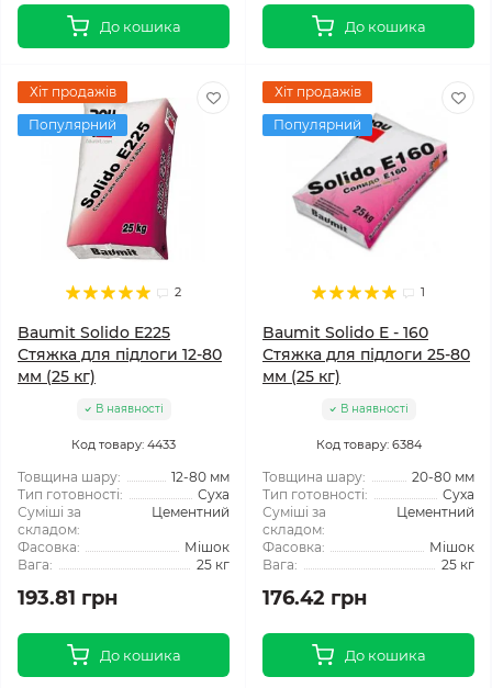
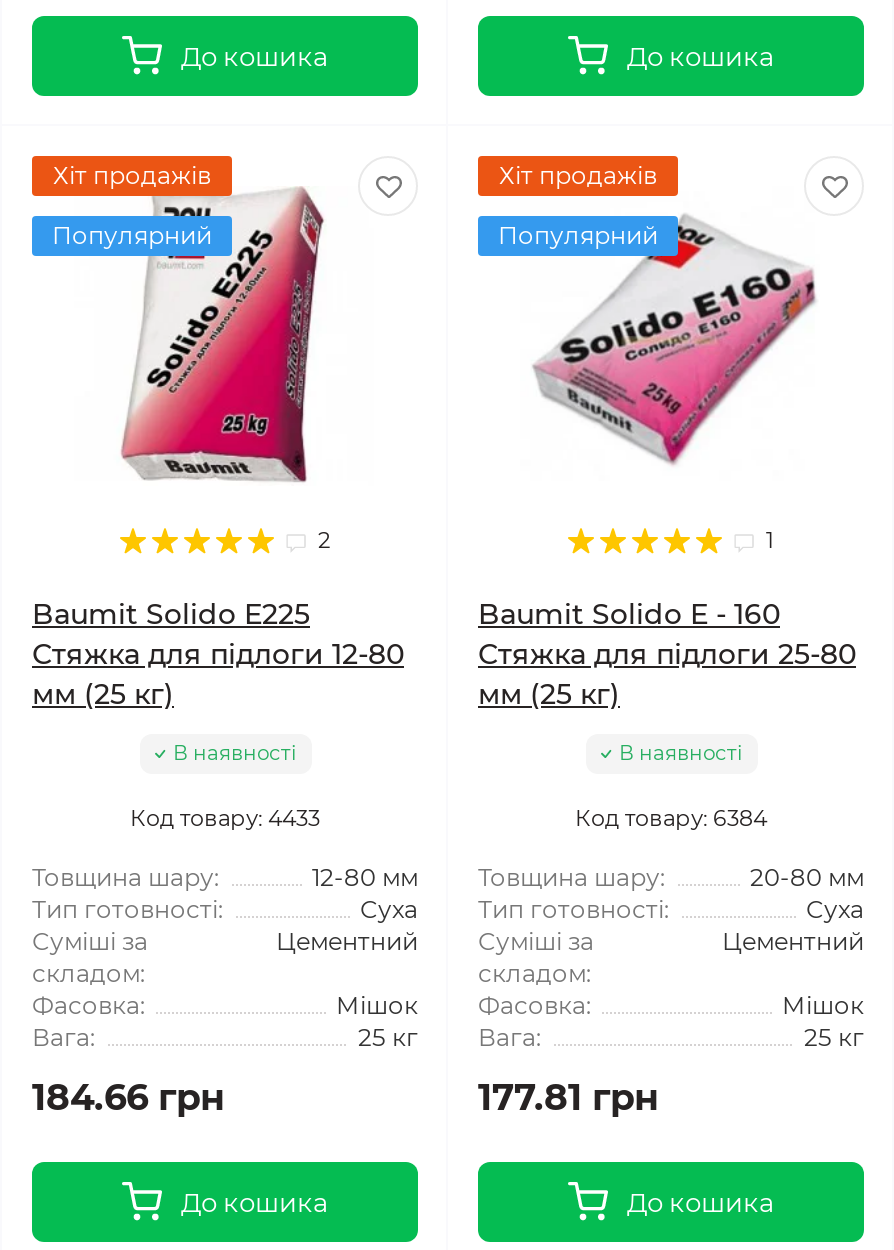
[18,586,118,610] 193.81 грн -> [32,1076,224,1120] 184.66 грн
[262,586,367,610] 176.42 грн -> [478,1076,658,1120] 177.81 грн

